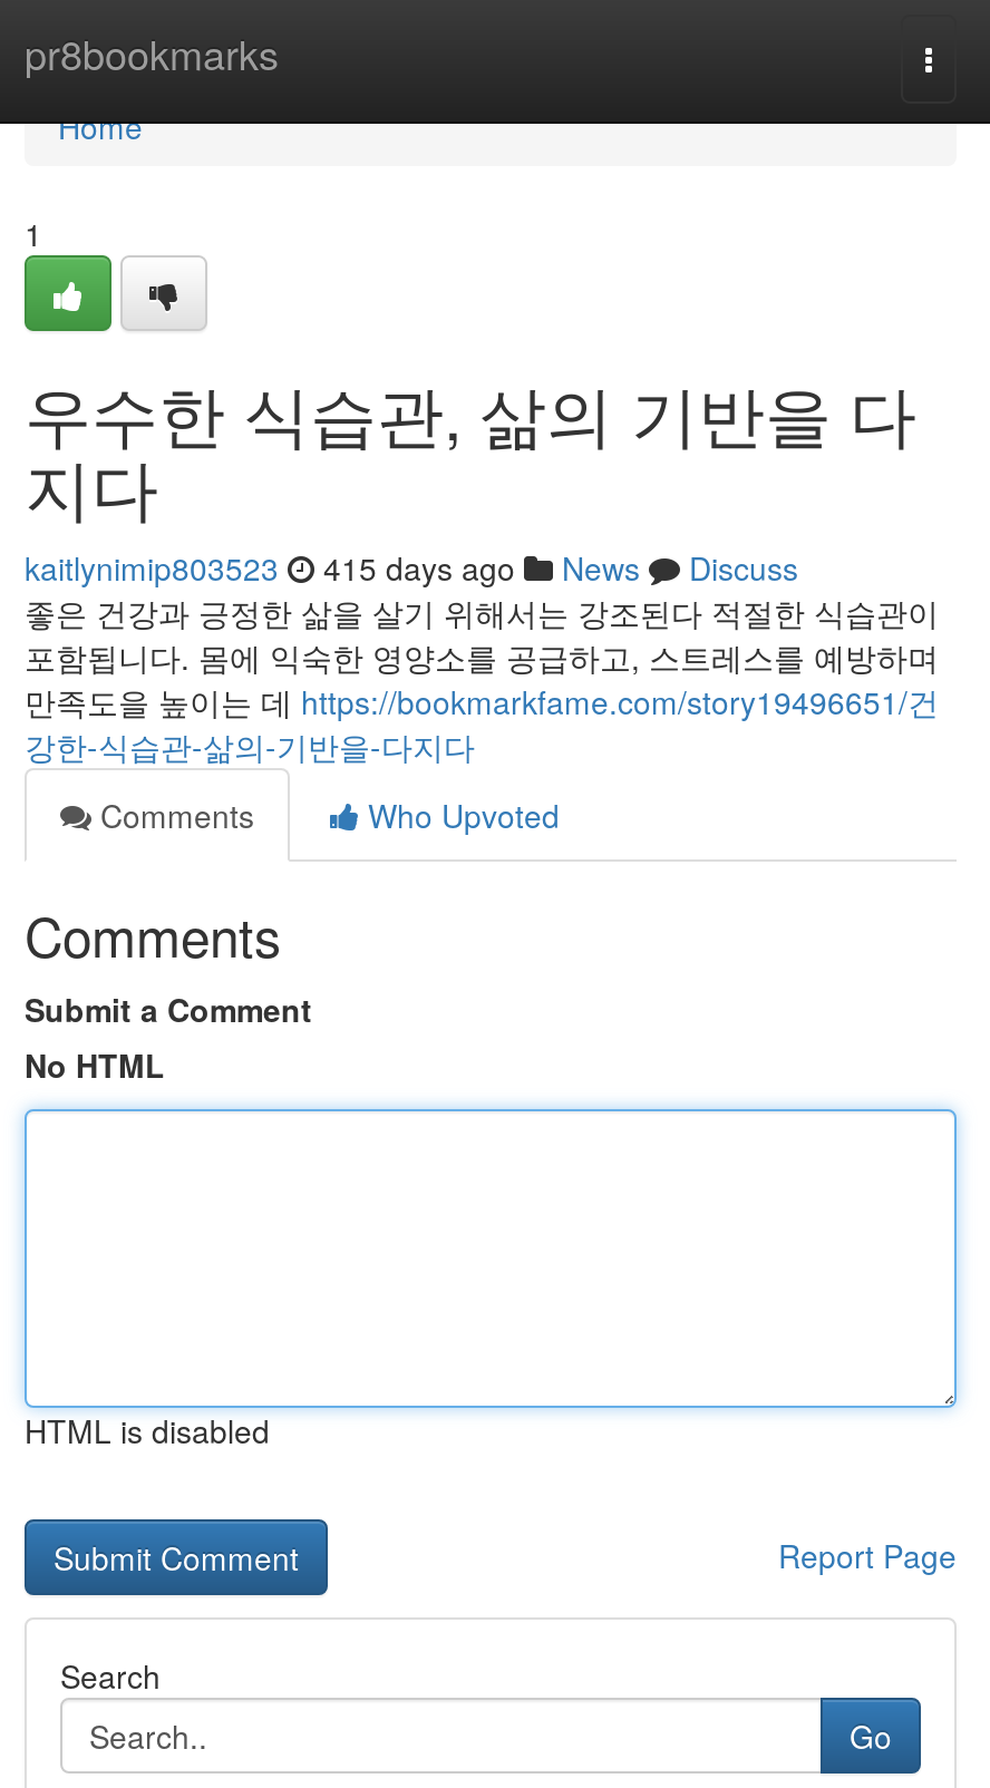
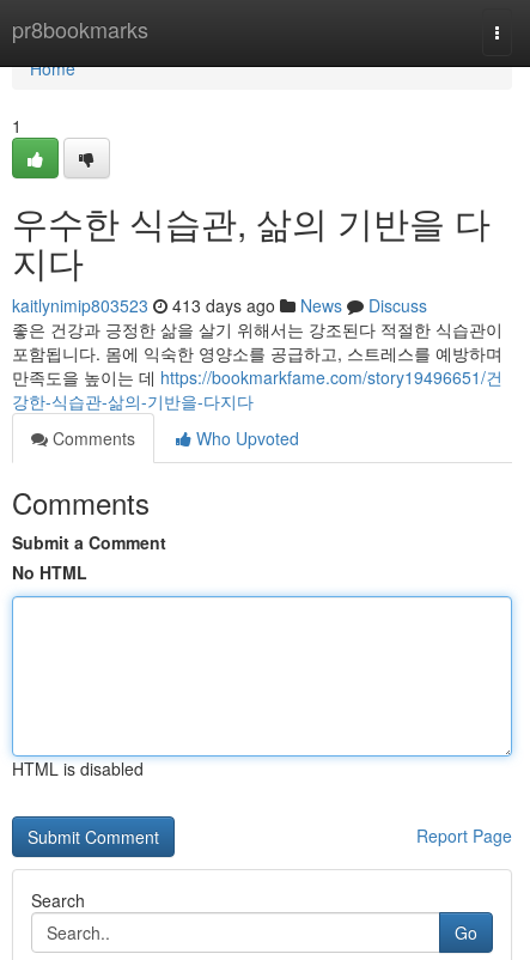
[25,545,798,590] kaitlynimip803523 415 days ago News Discuss -> [12,293,427,317] kaitlynimip803523 413 days ago News Discuss

